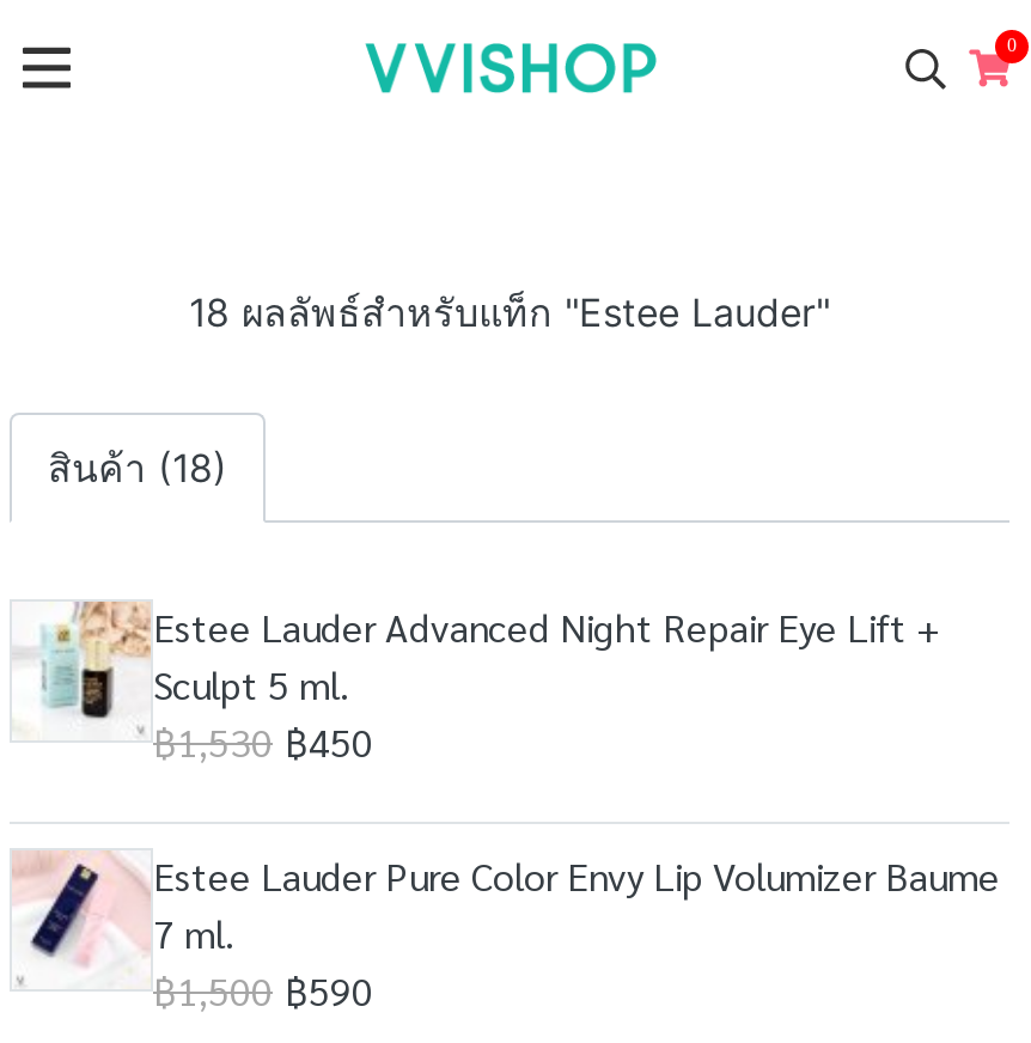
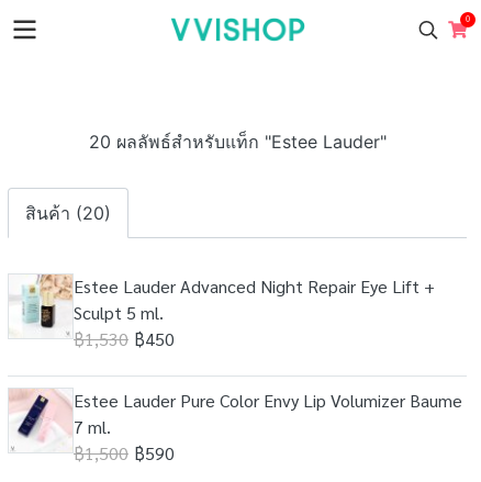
[189,288,830,336] 18 ผลลัพธ์สำหรับแท็ก "Estee Lauder" -> [88,131,386,153] 20 ผลลัพธ์สำหรับแท็ก "Estee Lauder"
[48,444,227,492] สินค้า (18) -> [25,202,111,224] สินค้า (20)

